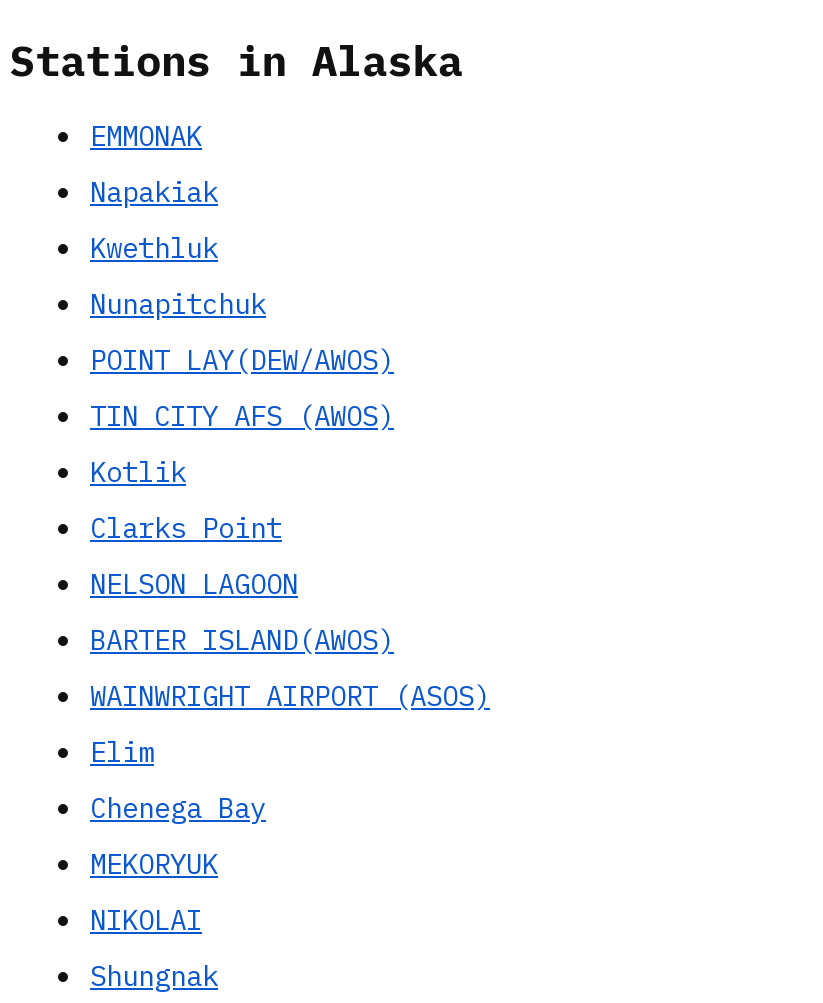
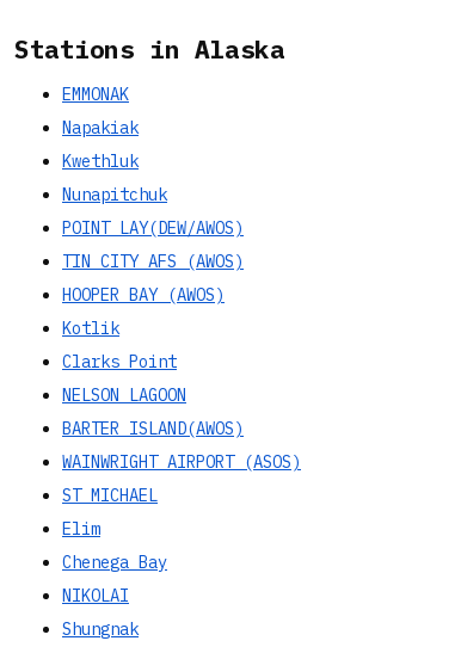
none -> [62,284,225,305] HOOPER BAY (AWOS)
none -> [62,484,158,506] ST MICHAEL
moved [90,734,266,826] -> [62,518,167,573]: Elim | Chenega Bay
[90,846,218,882] MEKORYUK -> none

